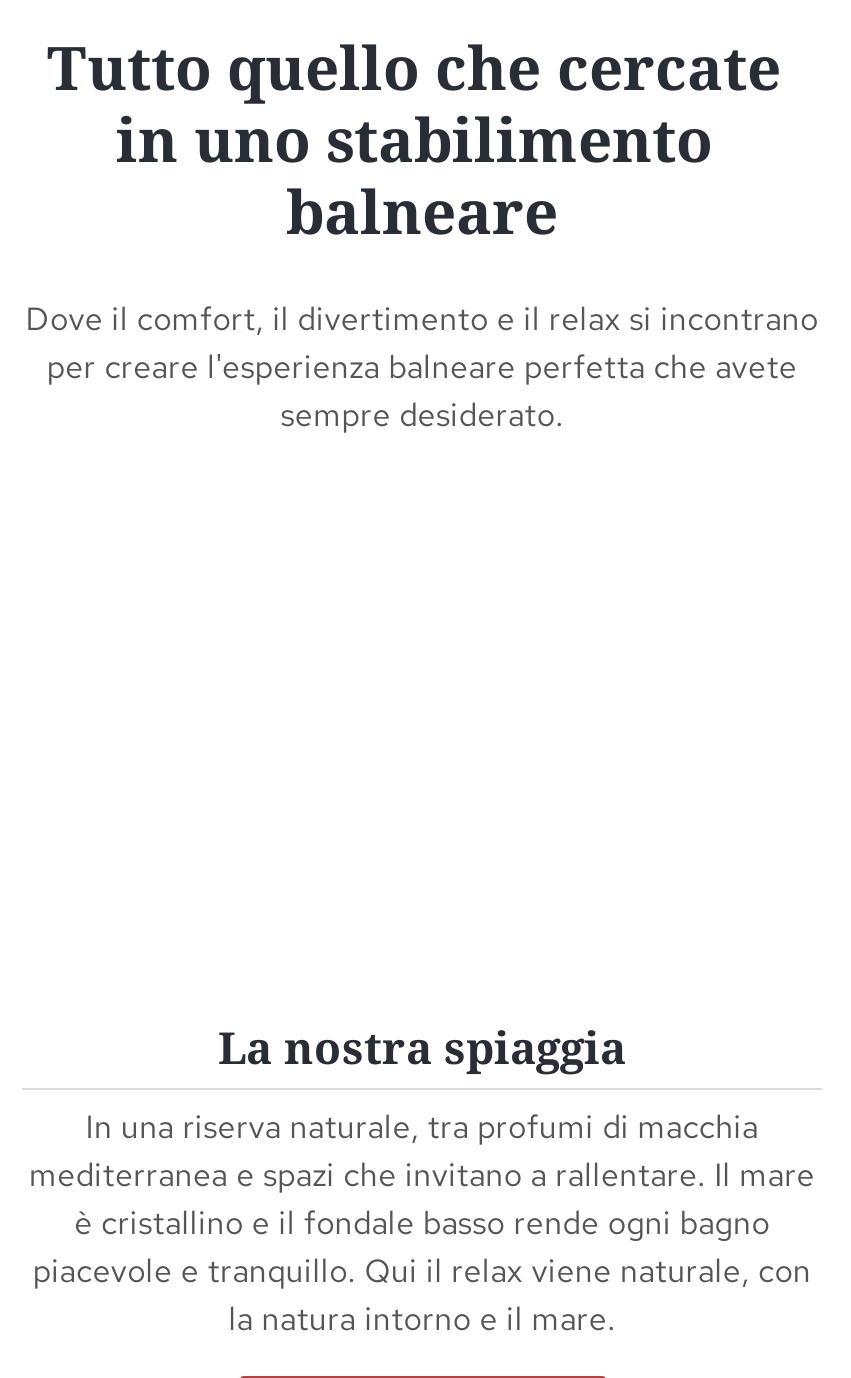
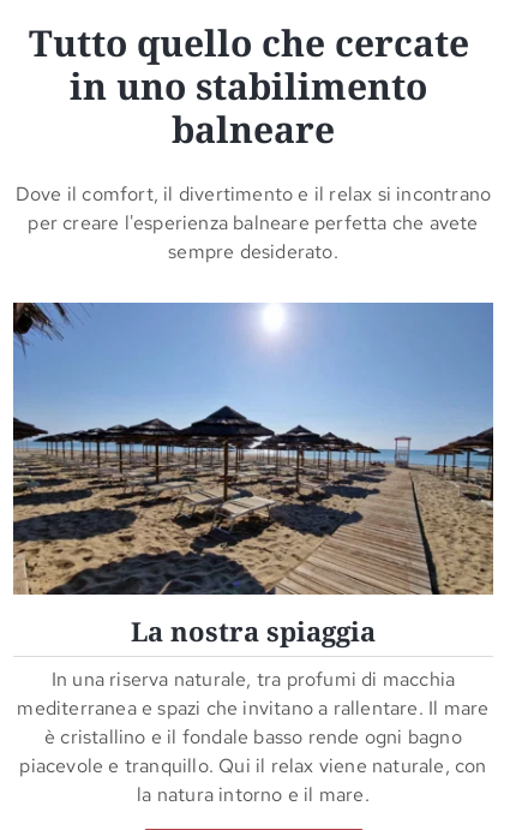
none -> [12,301,494,596] [image]

